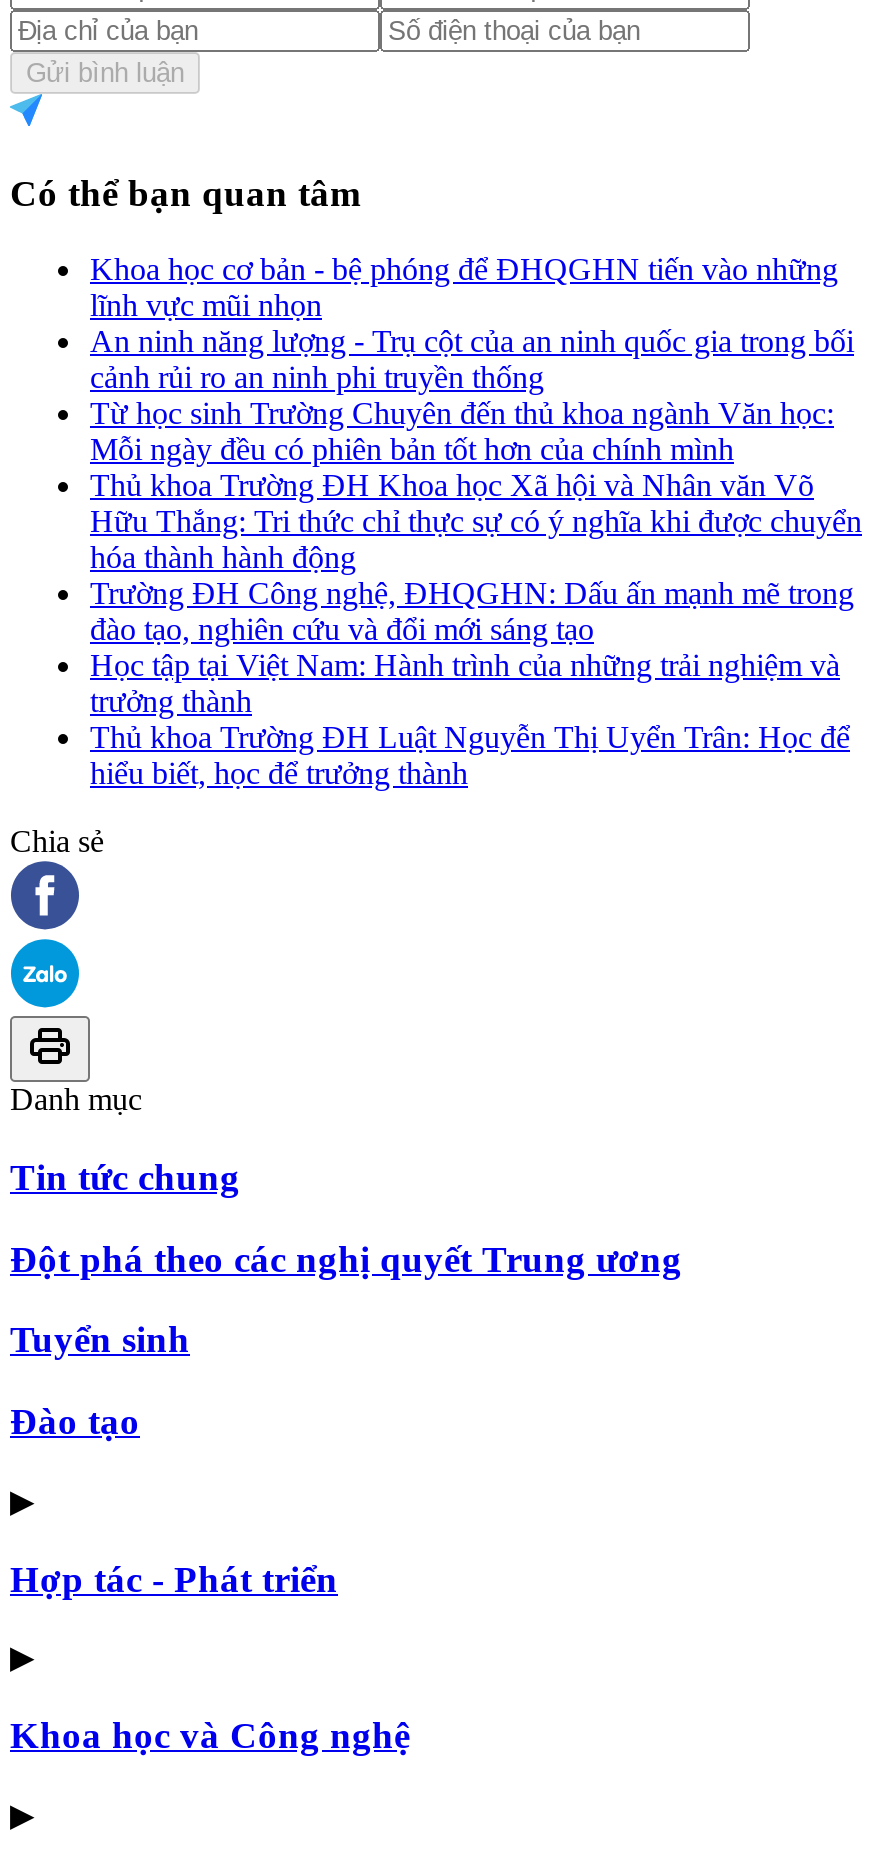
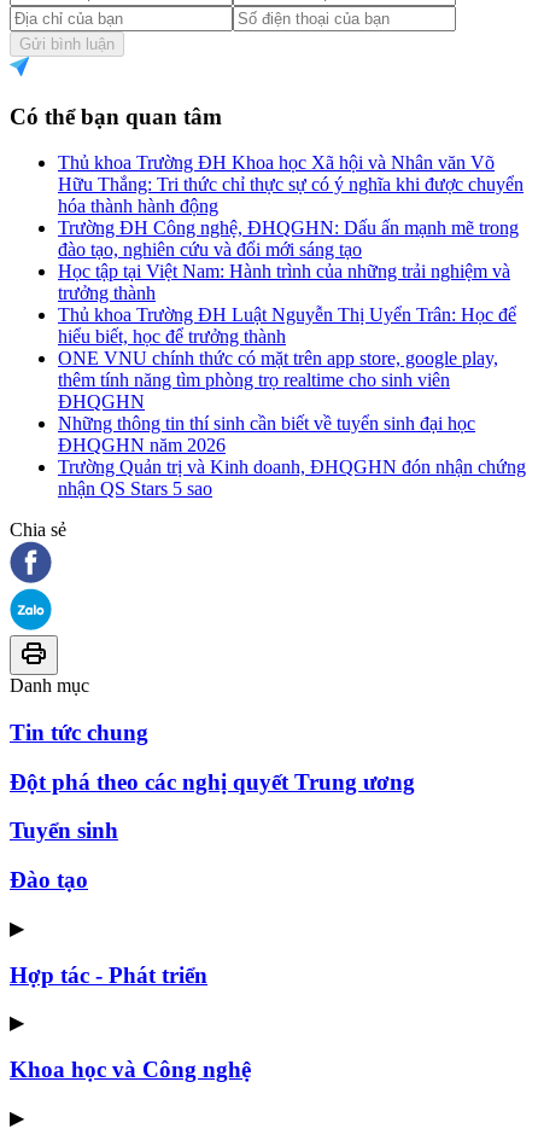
[90,252,854,466] Khoa học cơ bản - bệ phóng để ĐHQGHN tiến vào những | lĩnh vực mũi nhọn | An ninh năng lượng - Trụ cột của an ninh quốc gia trong bối | cảnh rủi ro an ninh phi truyền thống | Từ học sinh Trường Chuyên đến thủ khoa ngành Văn học: | Mỗi ngày đều có phiên bản tốt hơn của chính mình -> none
moved [90,468,862,790] -> [58,152,524,347]: Thủ khoa Trường ĐH Khoa học Xã hội và Nhân văn Võ | Hữu Thắng: Tri thức chỉ thực sự có ý nghĩa khi được chuyển | hóa thành hành động | ... | Thủ khoa Trường ĐH Luật Nguyễn Thị Uyển Trân: Học để | hiểu biết, học để trưởng thành
none -> [58,348,526,499] ONE VNU chính thức có mặt trên app store, google play, | thêm tính năng tìm phòng trọ realtime cho sinh viên | ĐHQGHN | Những thông tin thí sinh cần biết về tuyển sinh đại học | ĐHQGHN năm 2026 | Trường Quản trị và Kinh doanh, ĐHQGHN đón nhận chứng | nhận QS Stars 5 sao

